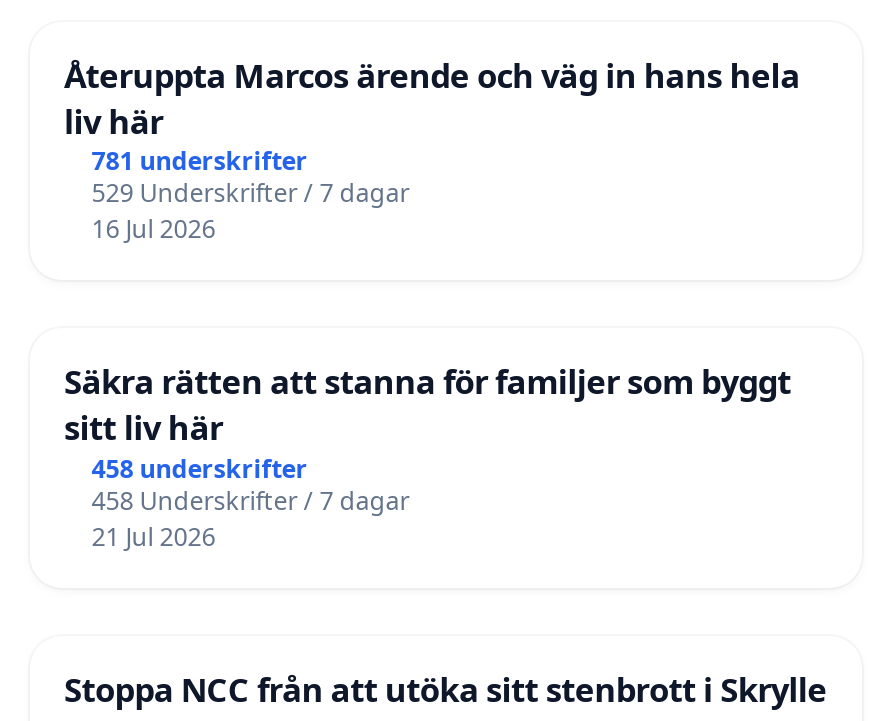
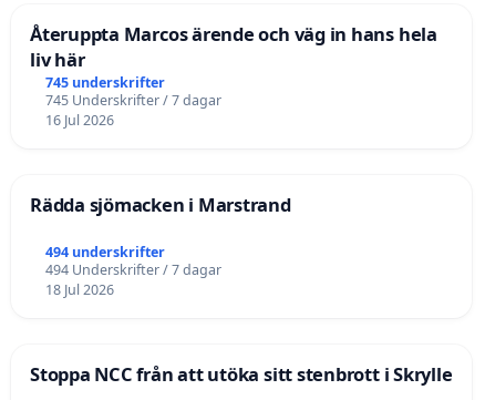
[92,145,308,179] 781 underskrifter -> [45,73,165,91] 745 underskrifter
[92,177,410,211] 529 Underskrifter / 7 dagar -> [45,90,221,109] 745 Underskrifter / 7 dagar
[64,359,791,555] Säkra rätten att stanna för familjer som byggt | sitt liv här | 458 underskrifter | 458 Underskrifter / 7 dagar | 21 Jul 2026 -> [30,191,291,300] Rädda sjömacken i Marstrand | 494 underskrifter | 494 Underskrifter / 7 dagar | 18 Jul 2026

